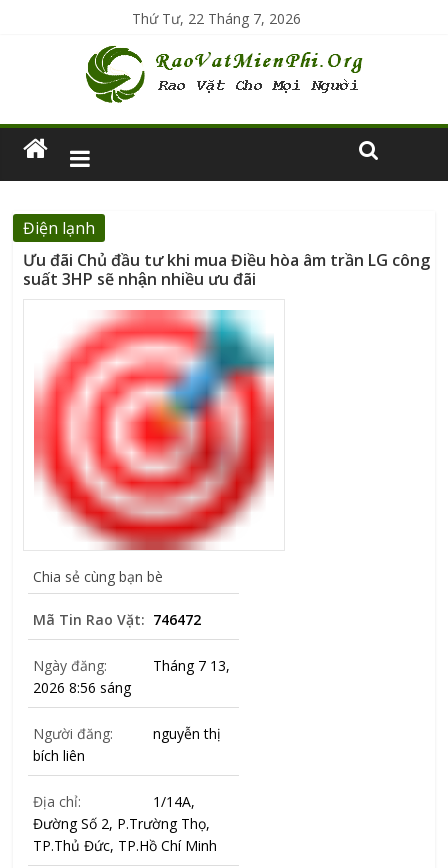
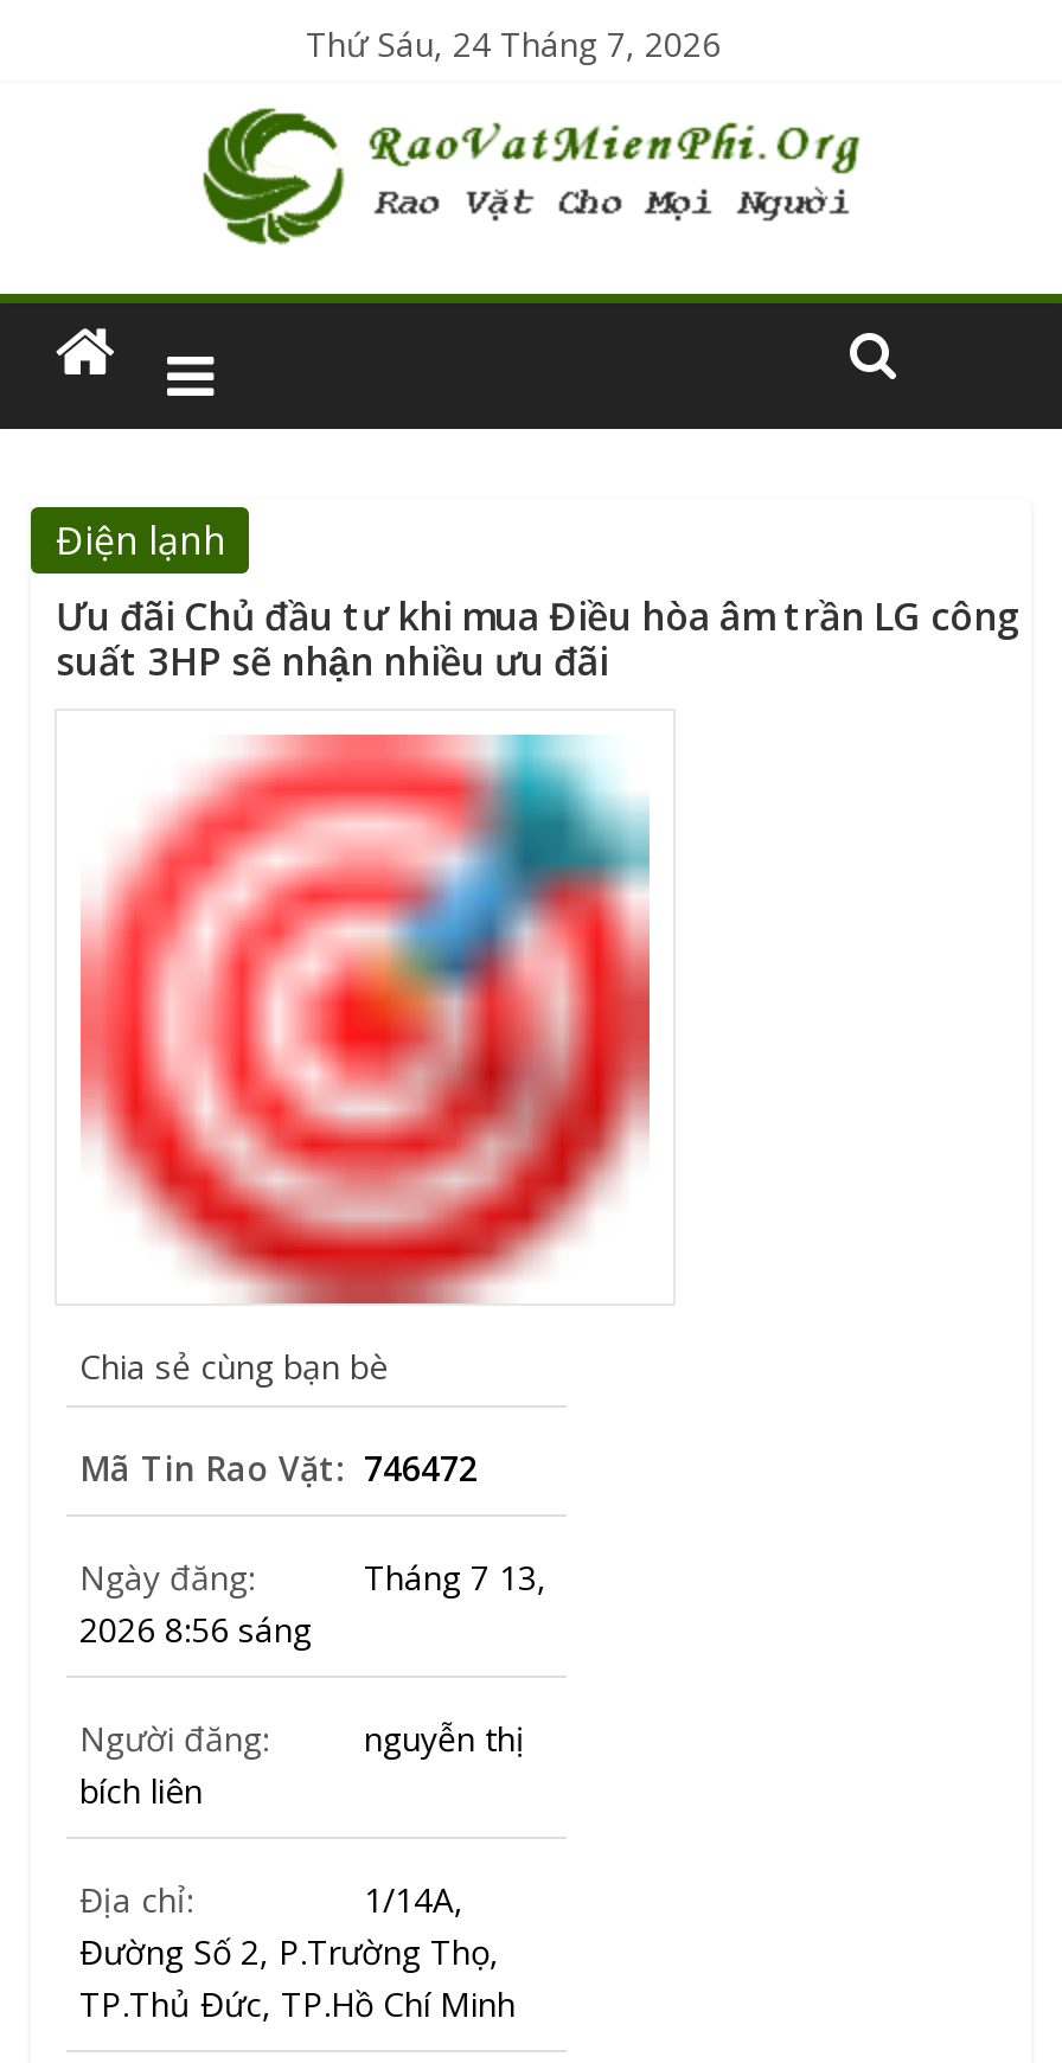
[132,9,301,28] Thứ Tư, 22 Tháng 7, 2026 -> [306,21,721,66] Thứ Sáu, 24 Tháng 7, 2026

